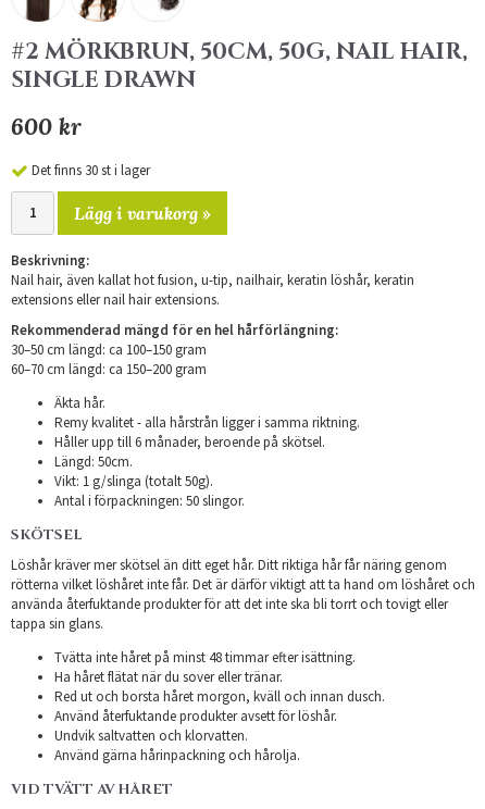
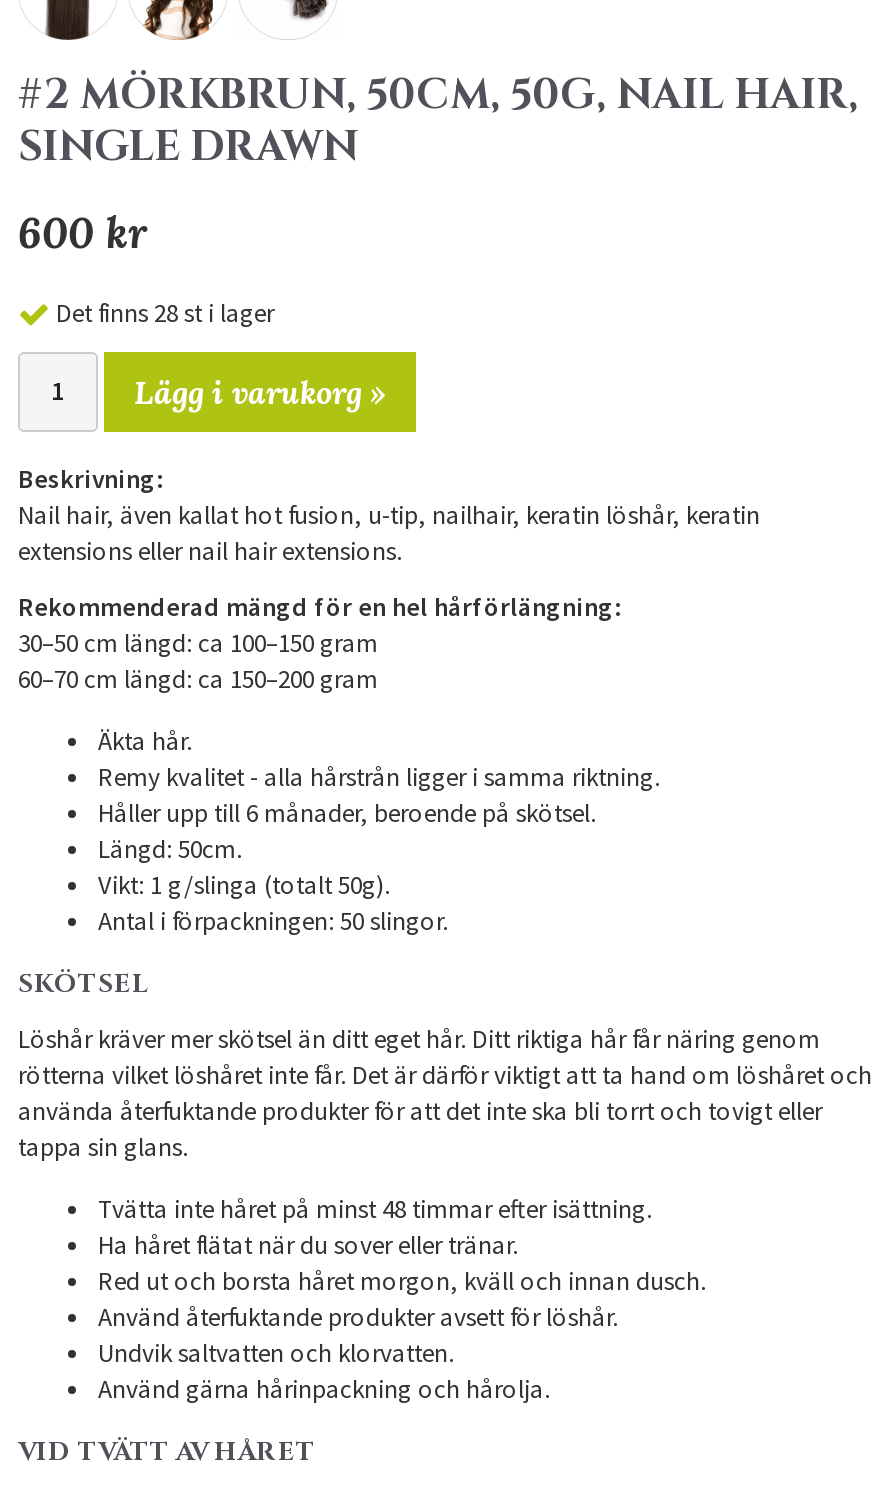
[32,161,150,179] Det finns 30 st i lager -> [56,296,274,330] Det finns 28 st i lager

